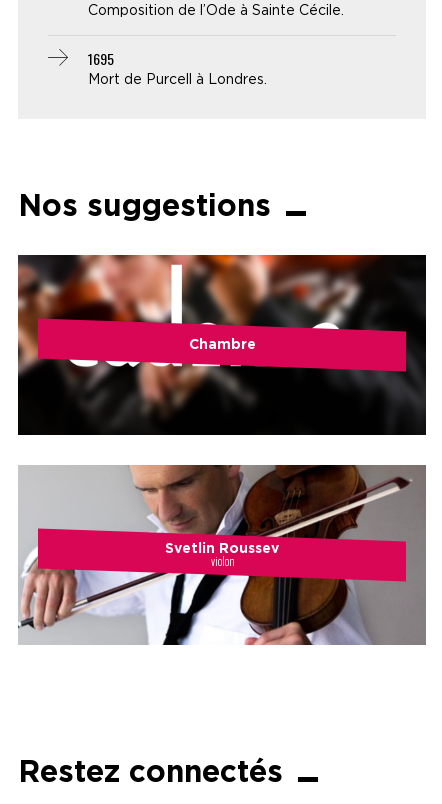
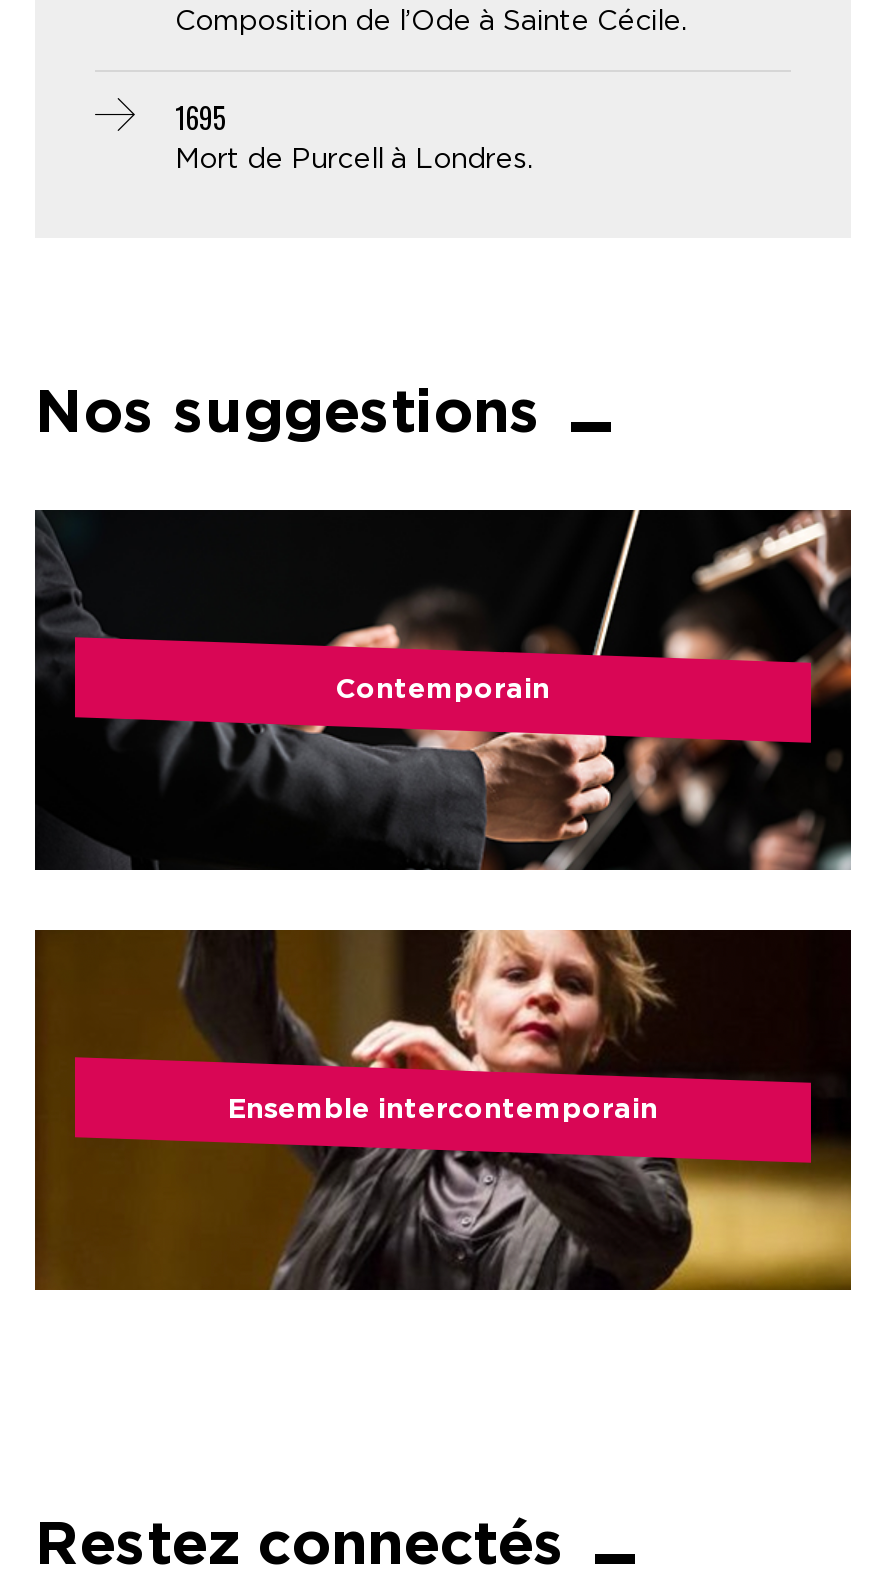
[17,254,427,436] [image] | Chambre -> [33,508,853,872] [image] | Contemporain
[18,464,426,646] [image] | Svetlin Roussev | violon -> [33,928,853,1292] [image] | Ensemble intercontemporain

